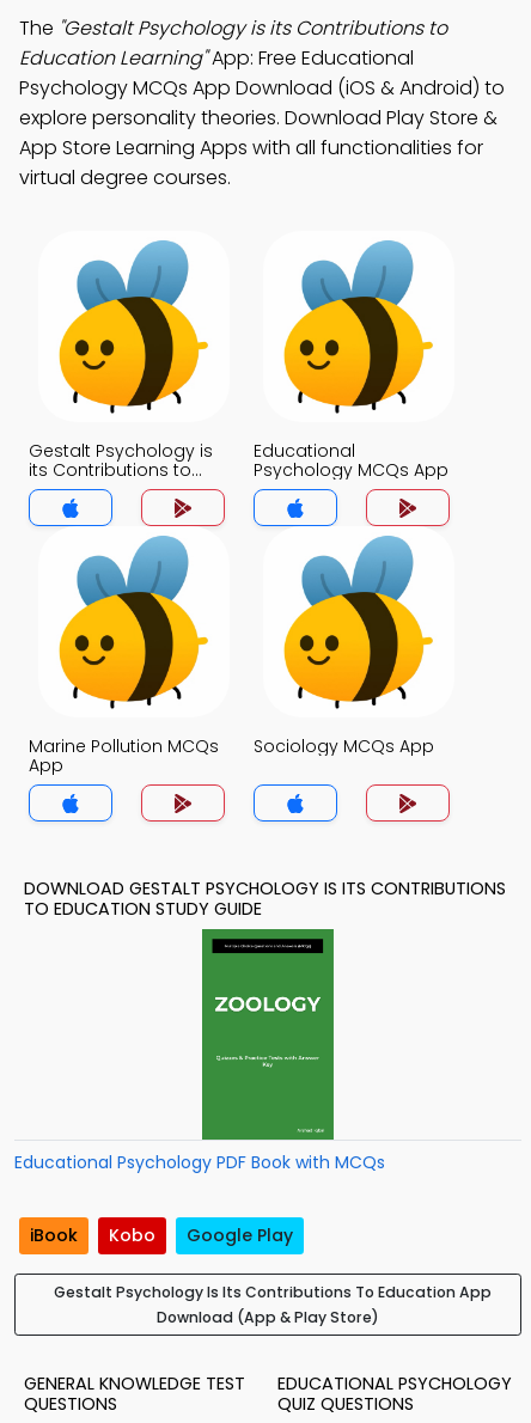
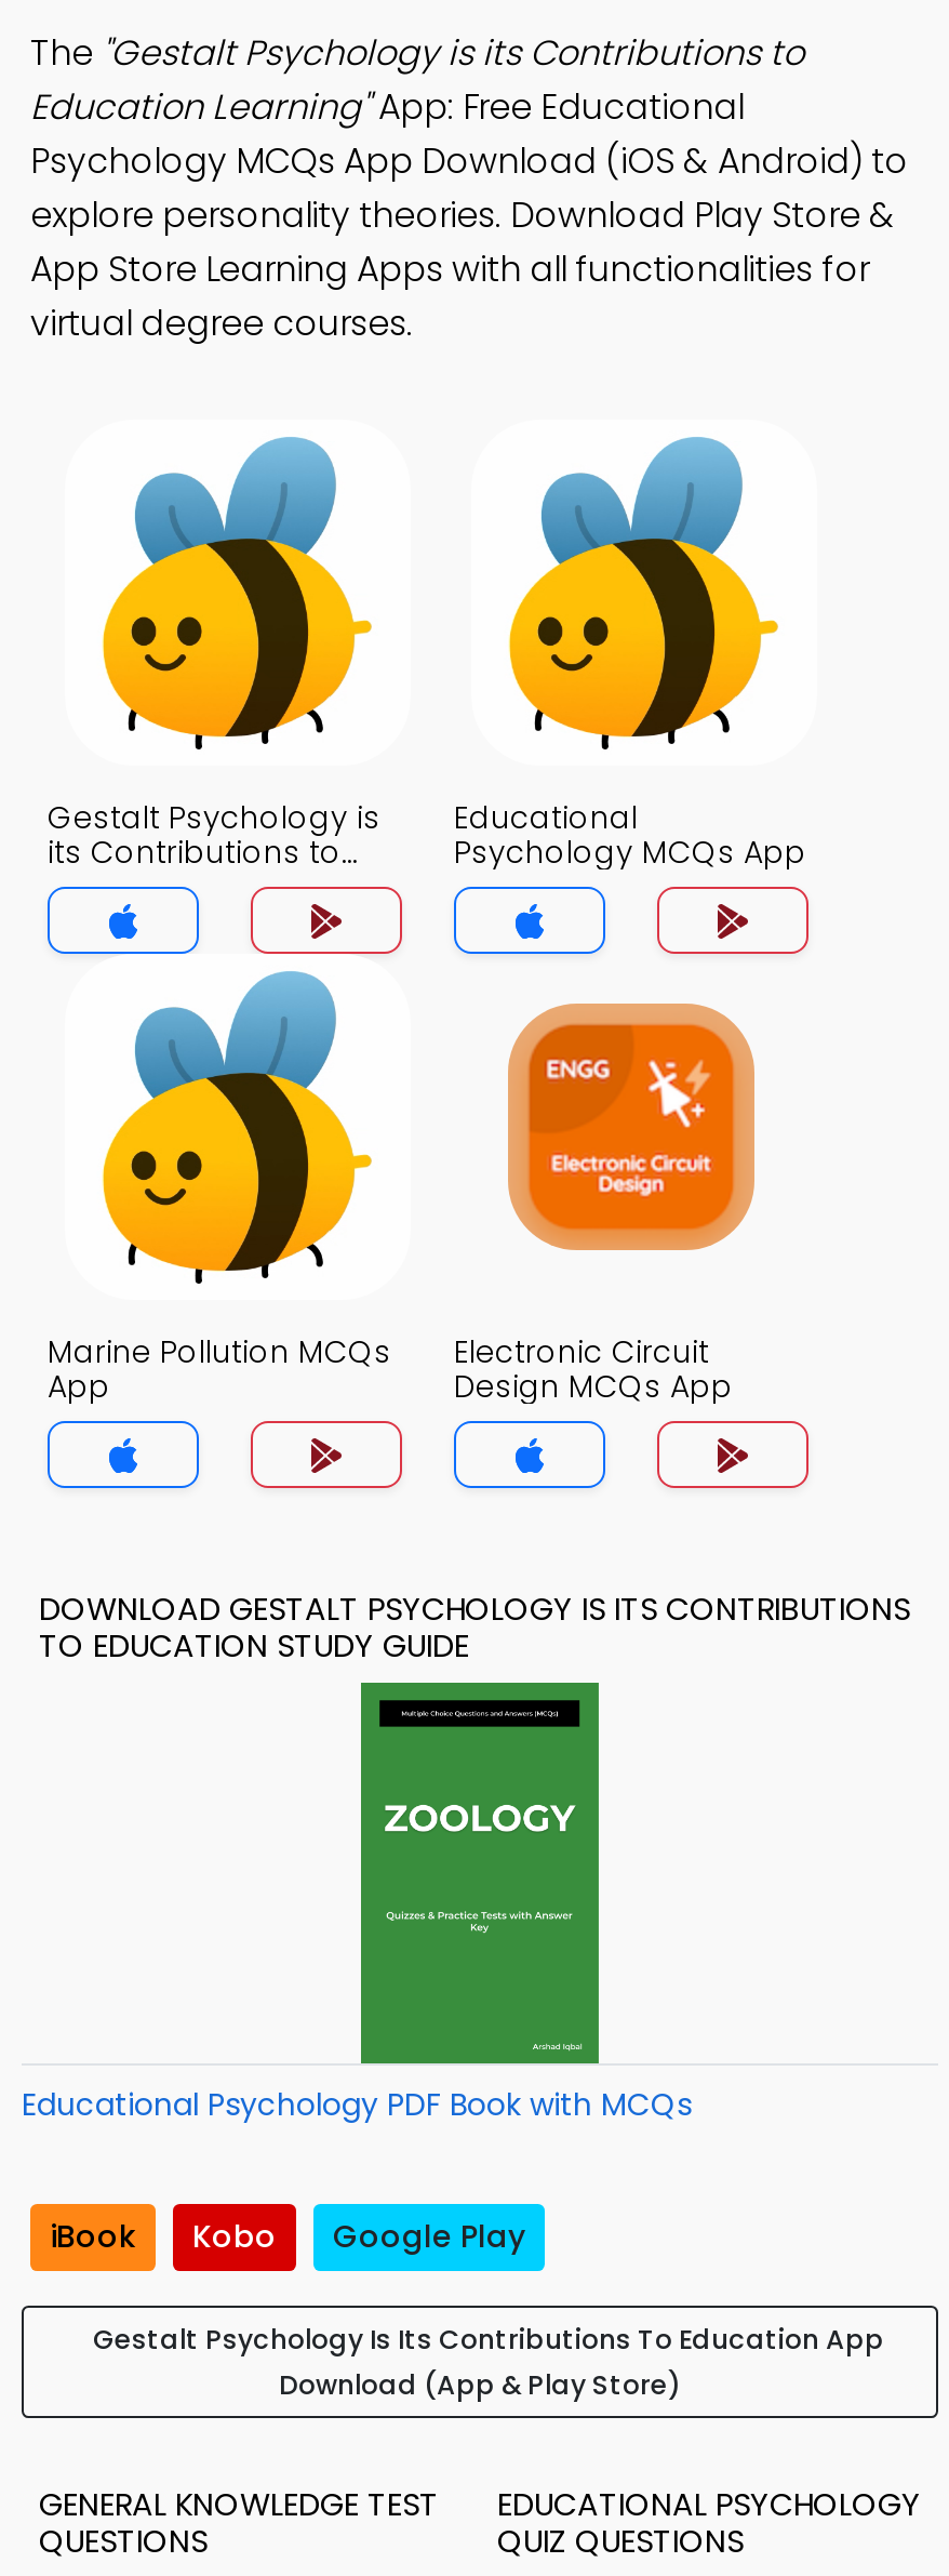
[254,535,434,758] [image] | Sociology MCQs App -> [454,971,778,1408] [image] | Electronic Circuit | Design MCQs App

